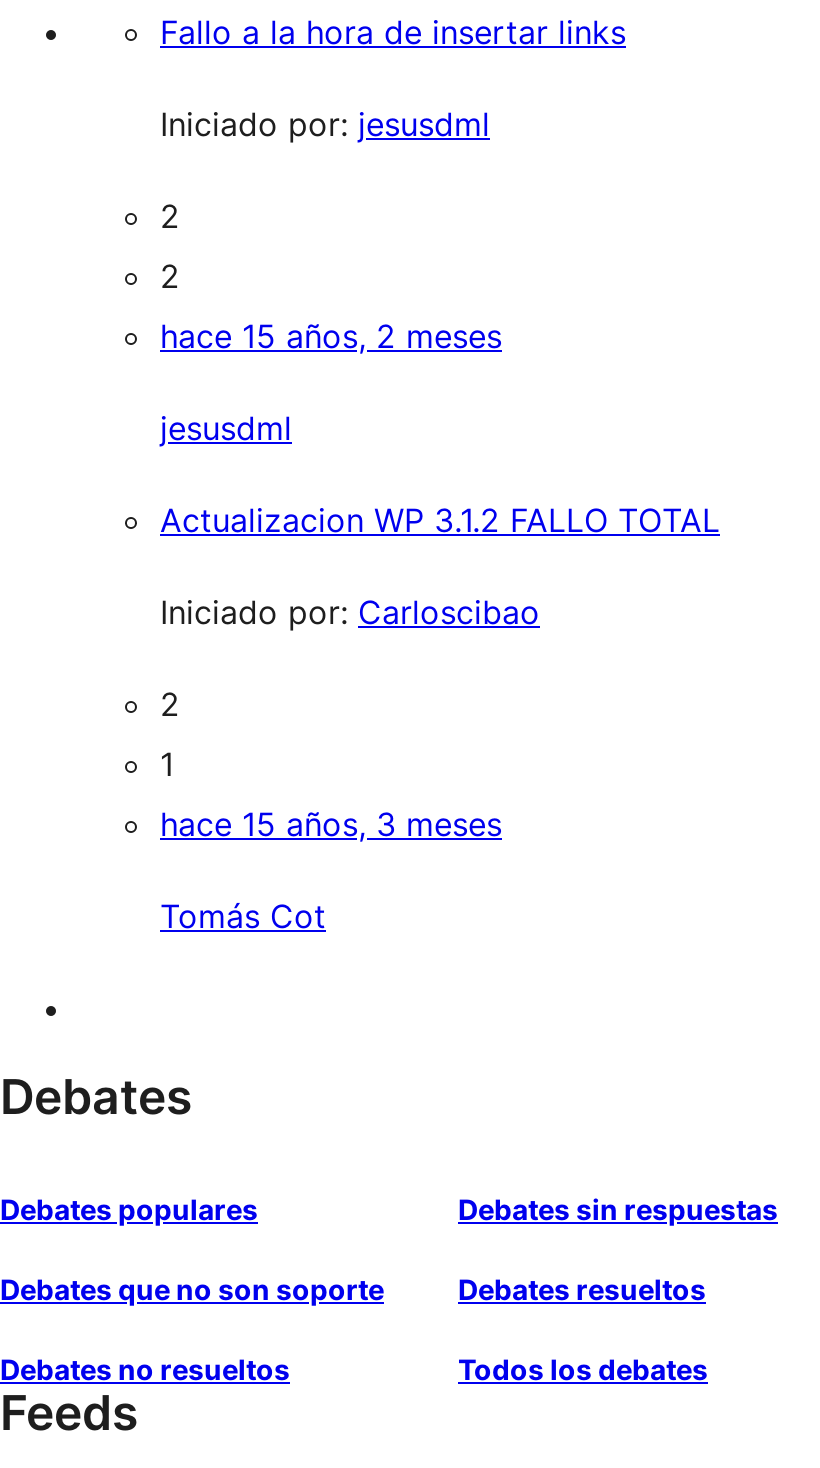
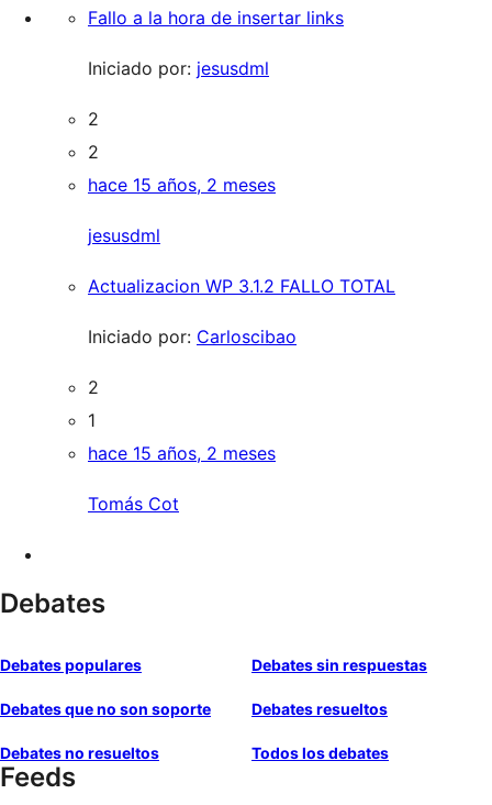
[160,804,502,844] hace 15 años, 3 meses -> [88,442,276,464] hace 15 años, 2 meses

